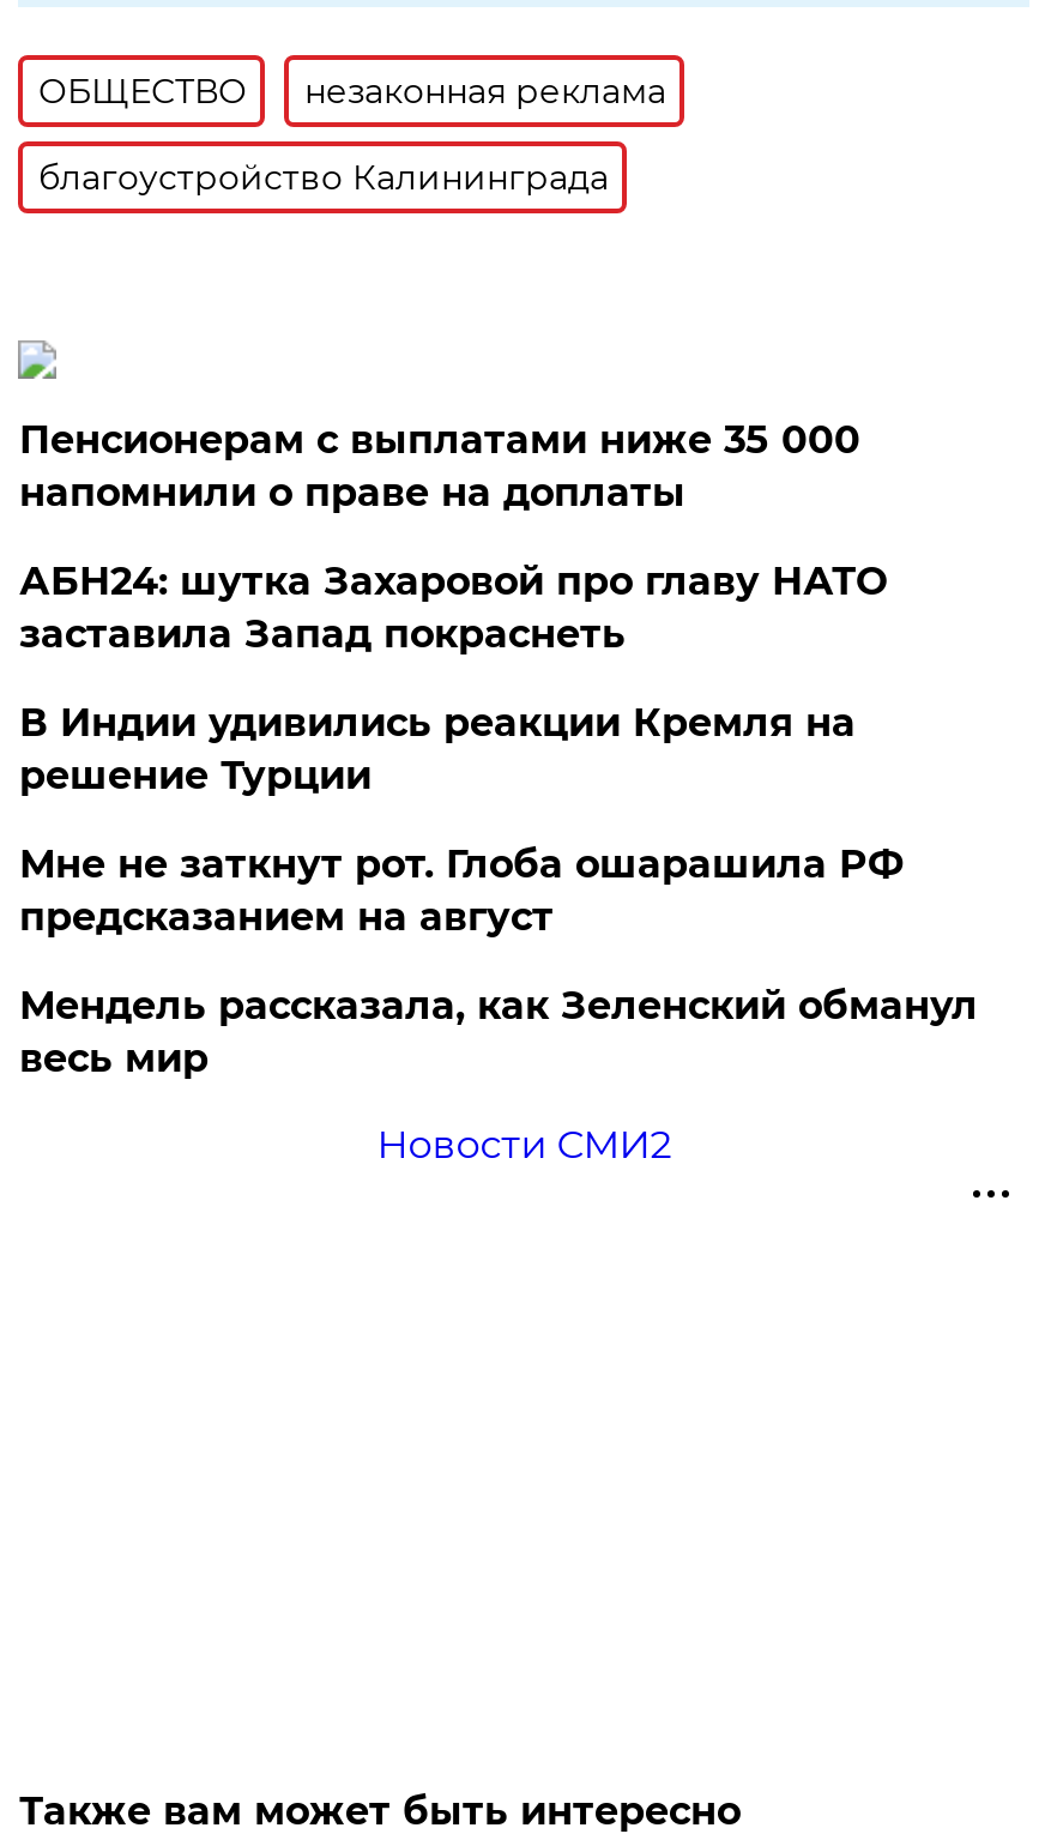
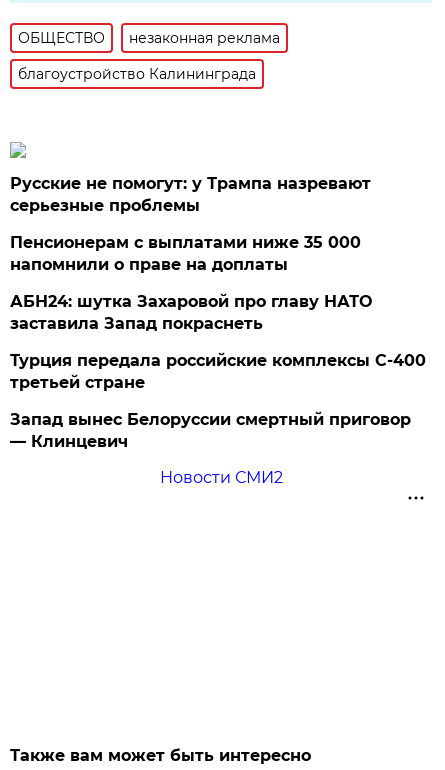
none -> [10,174,371,215] Русские не помогут: у Трампа назревают | серьезные проблемы
moved [19,418,887,657] -> [10,233,372,333]: Пенсионерам с выплатами ниже 35 000 | напомнили о праве на доплаты | АБН24: шутка Захаровой про главу НАТО | заставила Запад покраснеть
[19,701,978,1082] В Индии удивились реакции Кремля на | решение Турции | Мне не заткнут рот. Глоба ошарашила РФ | предсказанием на август | Мендель рассказала, как Зеленский обманул | весь мир -> [10,351,426,451] Турция передала российские комплексы С-400 | третьей стране | Запад вынес Белоруссии смертный приговор | — Клинцевич

